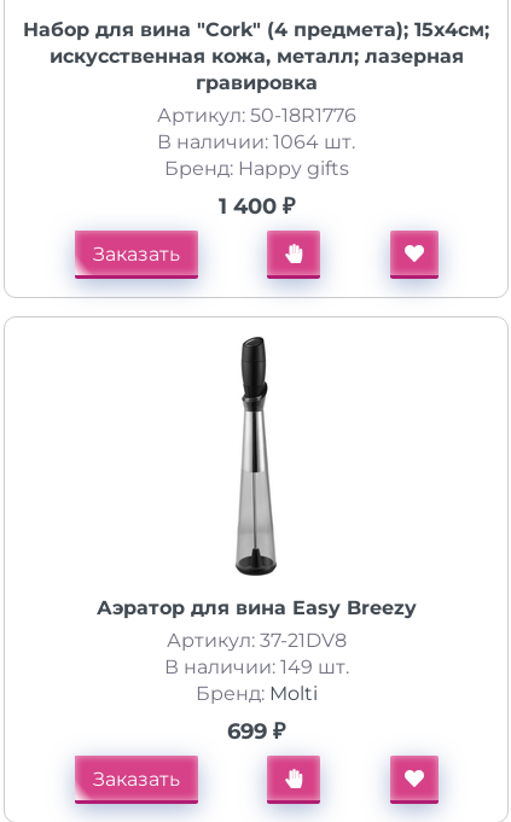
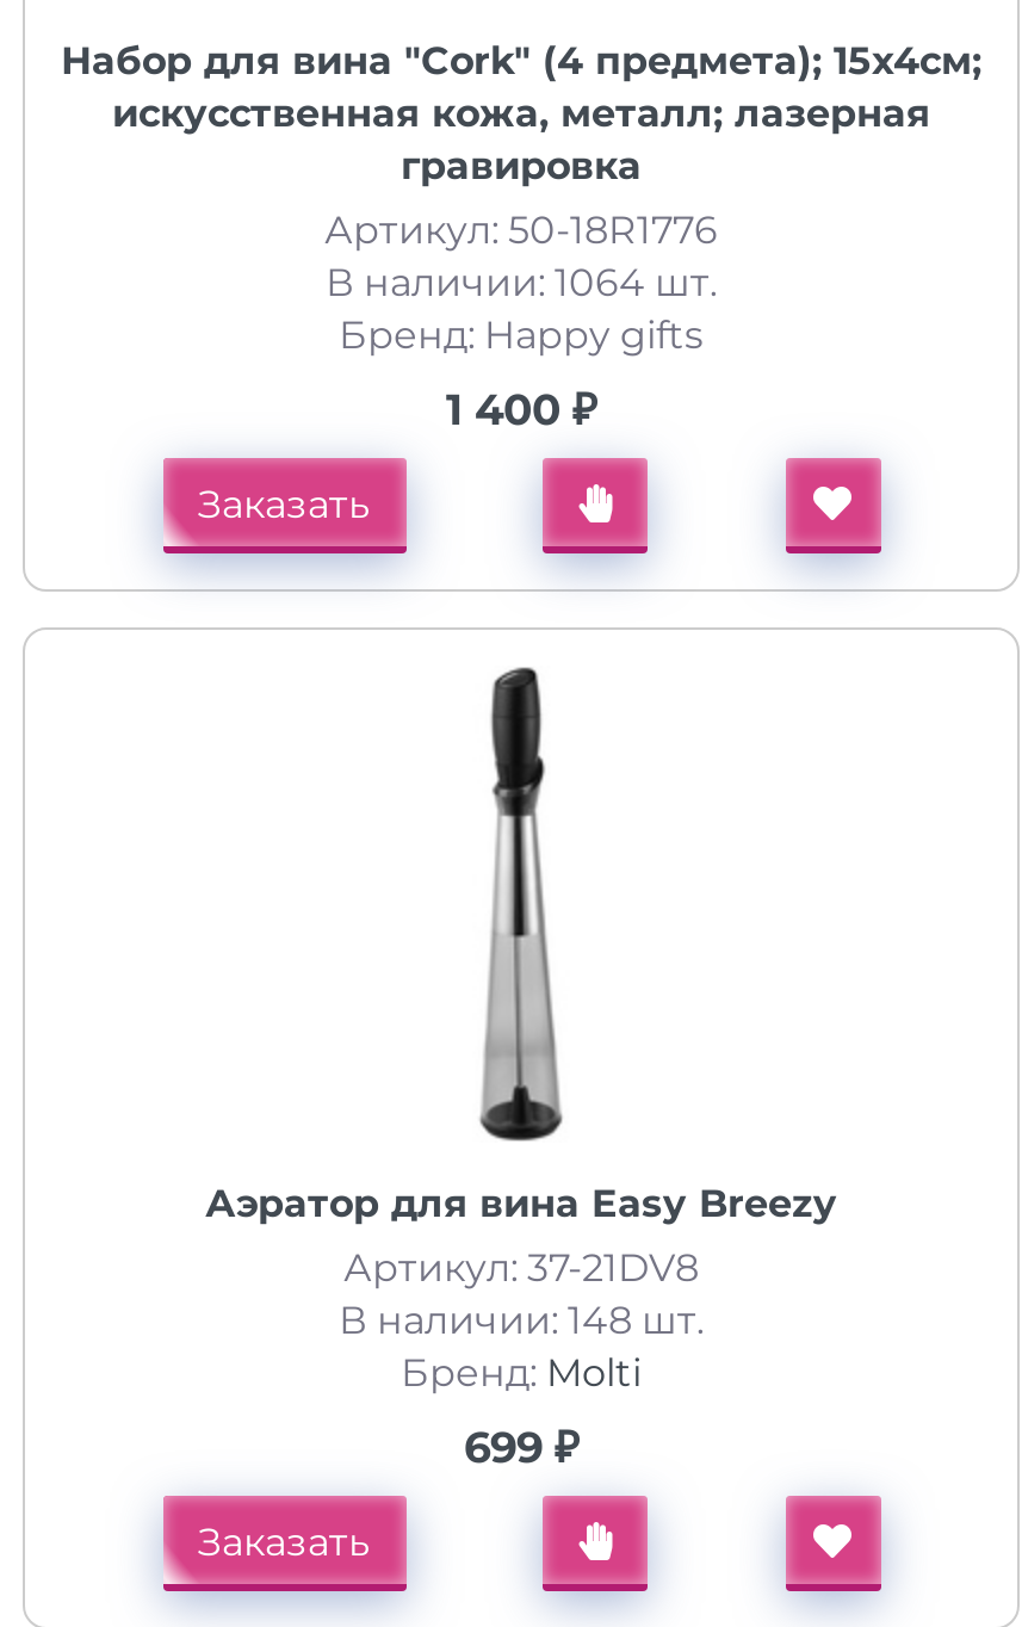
[164,655,349,678] В наличии: 149 шт. -> [339,1298,704,1343] В наличии: 148 шт.

